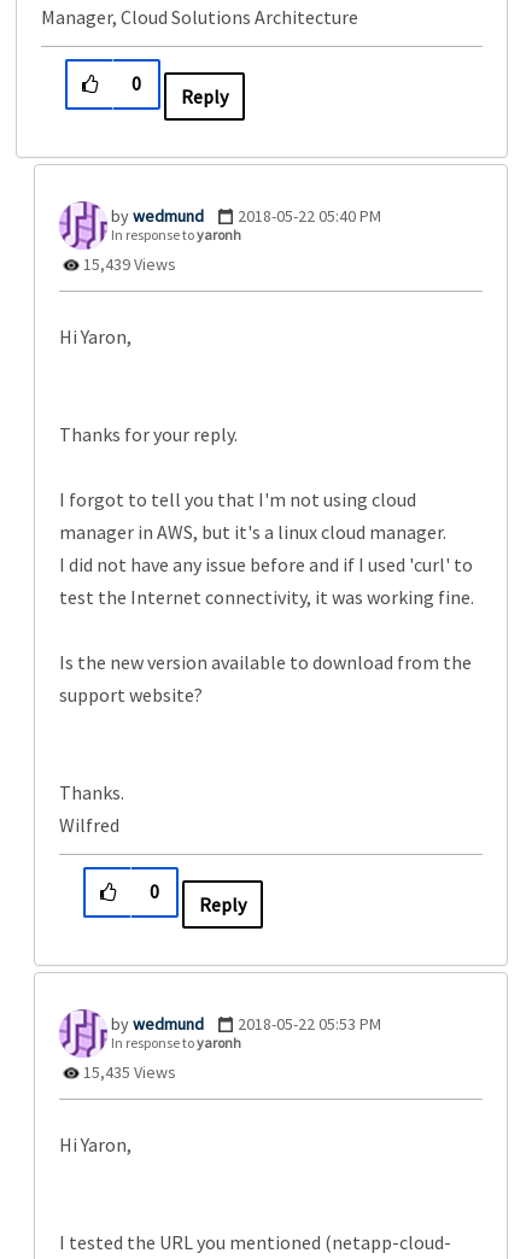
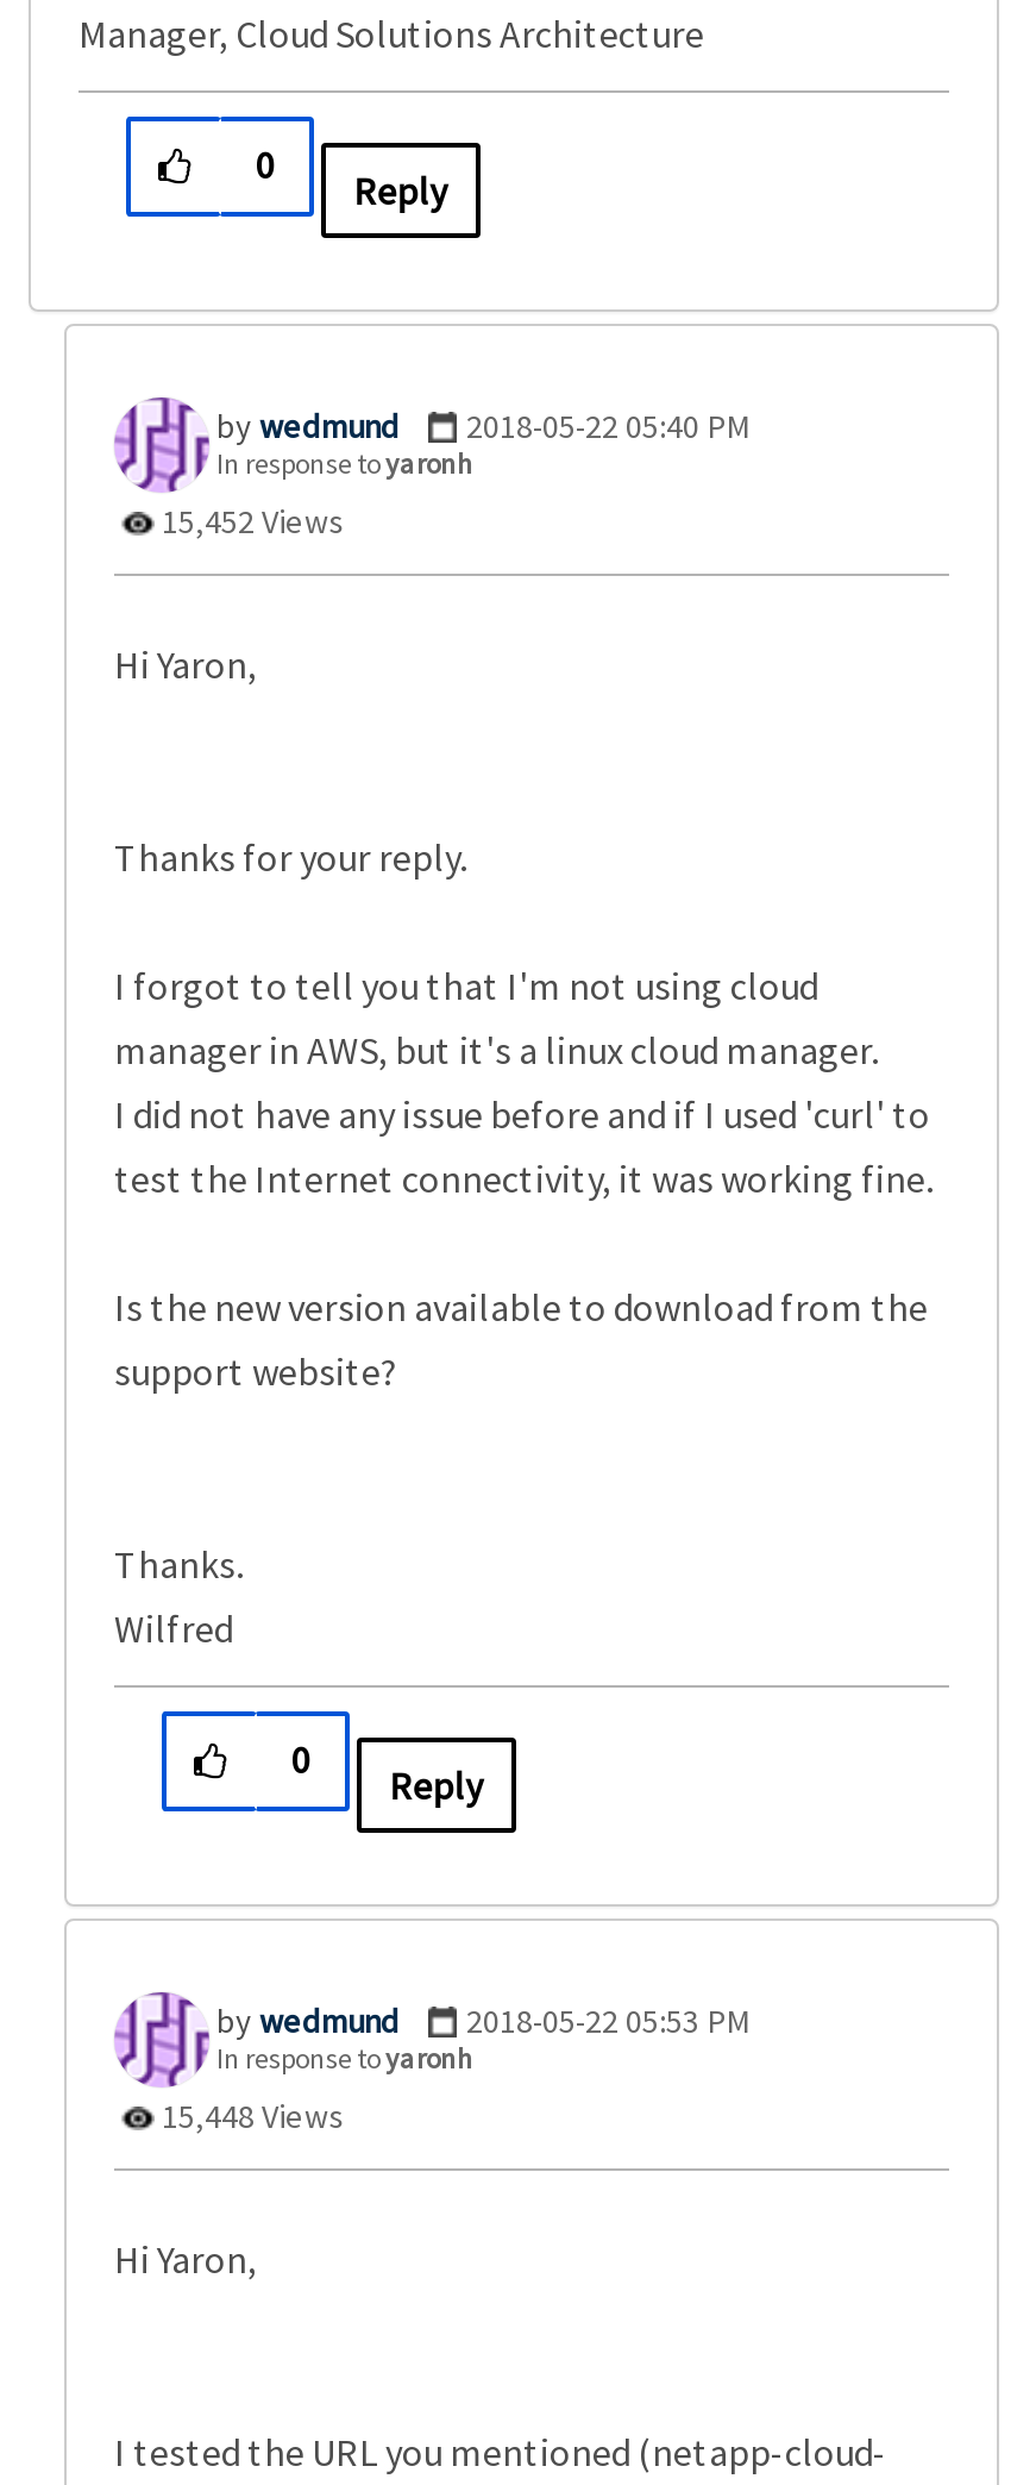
[80,253,176,275] 15,439 Views -> [155,500,345,543] 15,452 Views
[80,1061,176,1083] 15,435 Views -> [155,2095,345,2137] 15,448 Views

